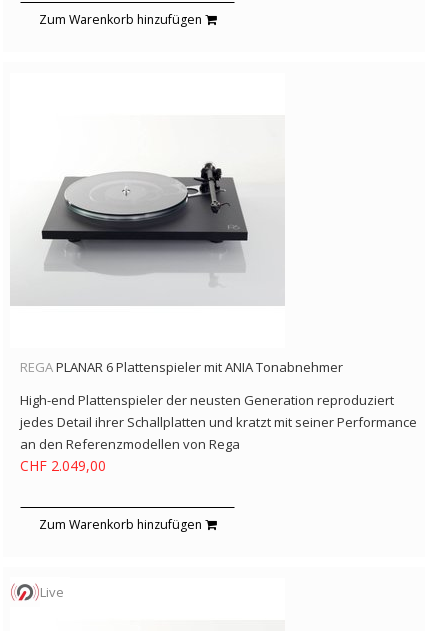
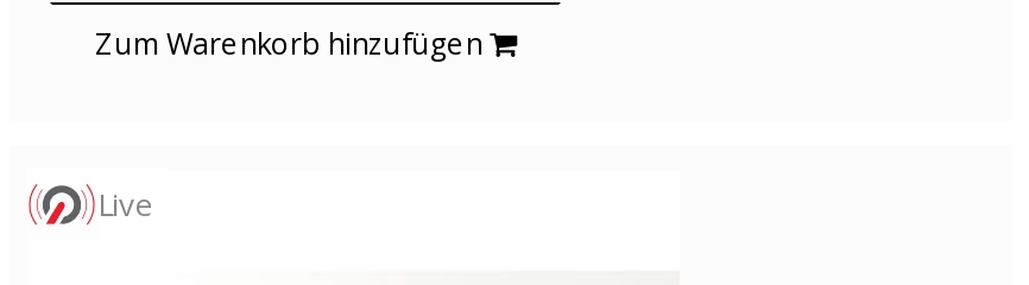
[11,161,262,305] [image] -> none
[20,358,417,533] REGA PLANAR 6 Plattenspieler mit ANIA Tonabnehmer | High-end Plattenspieler der neusten Generation reproduziert | jedes Detail ihrer Schallplatten und kratzt mit seiner Performance | an den Referenzmodellen von Rega | CHF 2.049,00 | Zum Warenkorb hinzufügen -> none

